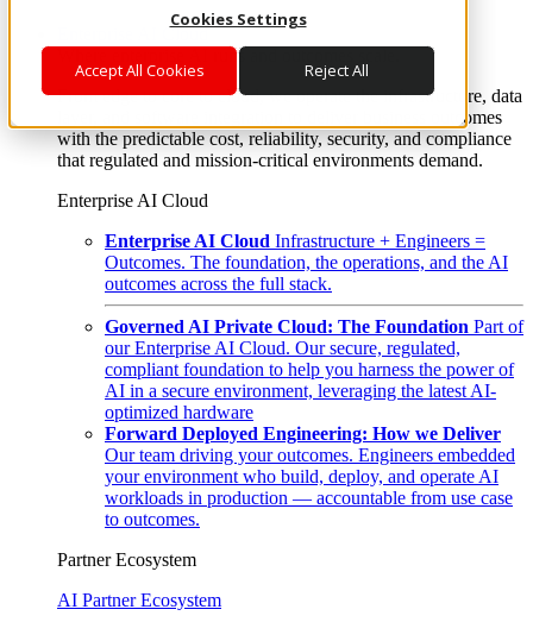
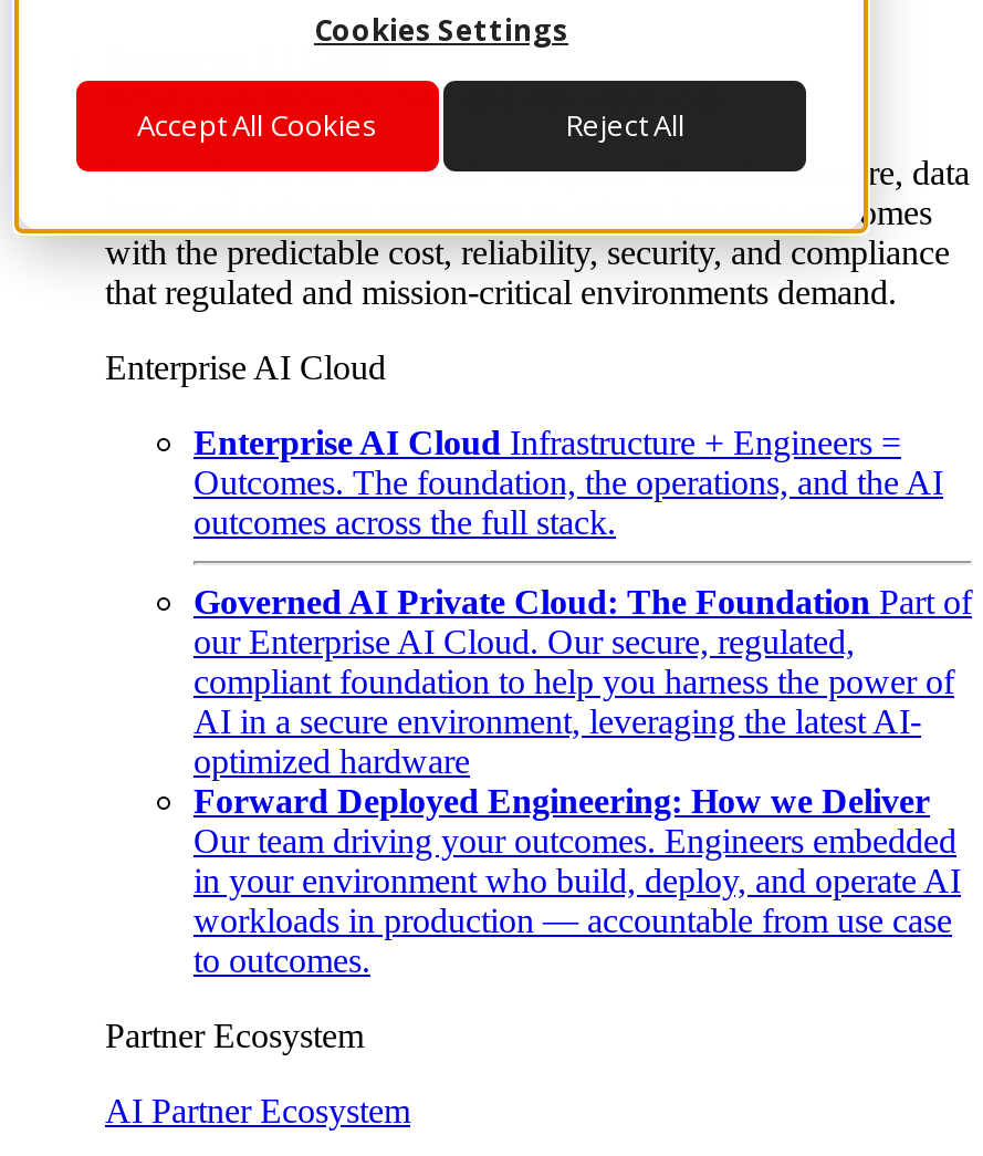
[105,466,498,487] your environment who build, deploy, and operate AI -> [194,862,961,900] in your environment who build, deploy, and operate AI

